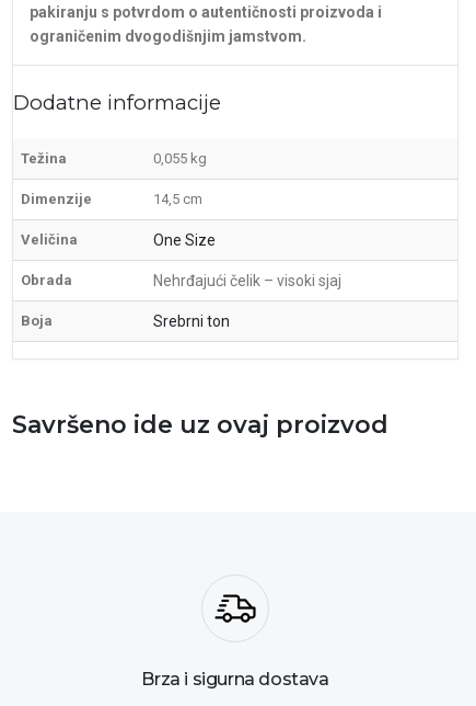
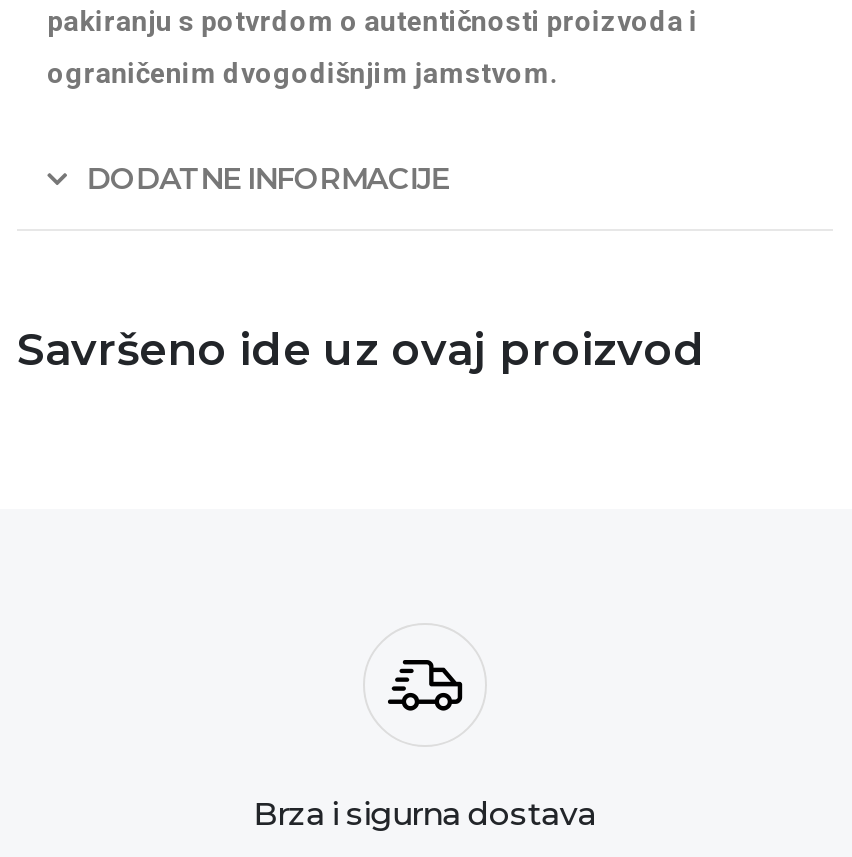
[13,90,342,330] Dodatne informacije | Težina | 0,055 kg | Dimenzije | 14,5 cm | Veličina | One Size | Obrada | Nehrđajući čelik – visoki sjaj | Boja | Srebrni ton -> [87,162,448,198] DODATNE INFORMACIJE

